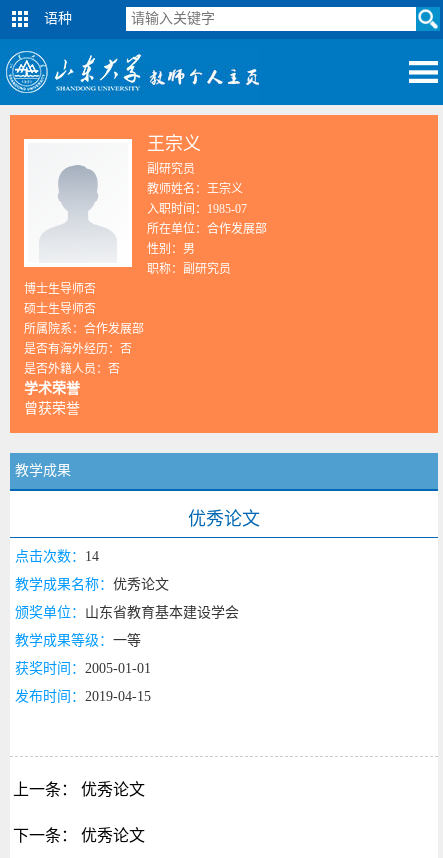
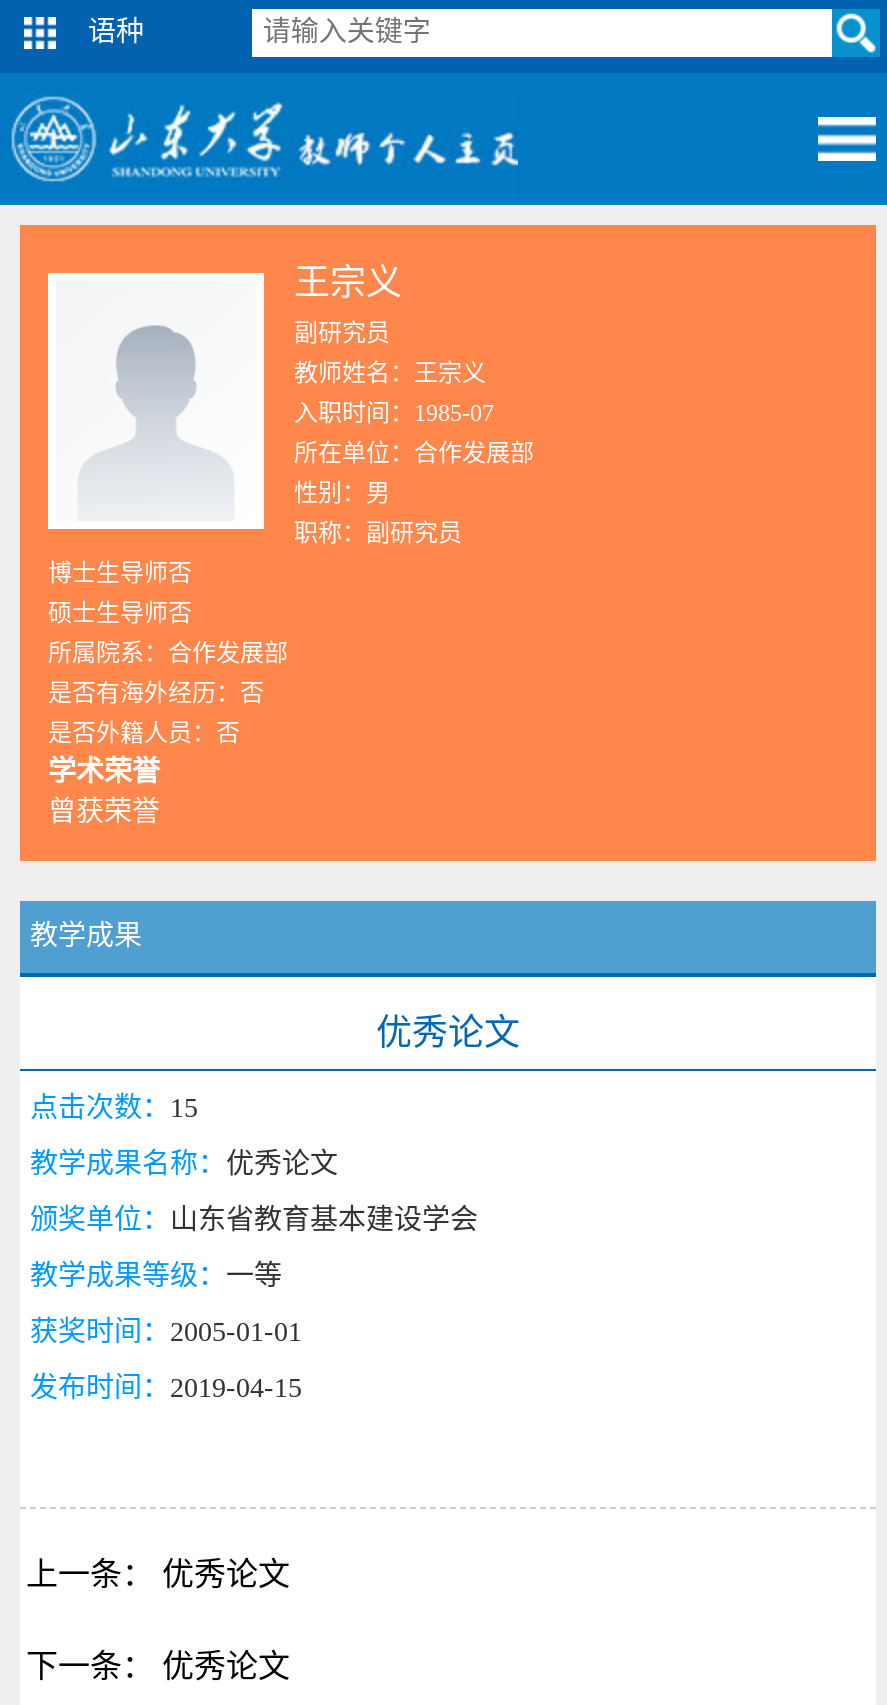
[15,549,99,564] 点击次数：14 -> [30,1093,198,1123] 点击次数：15

